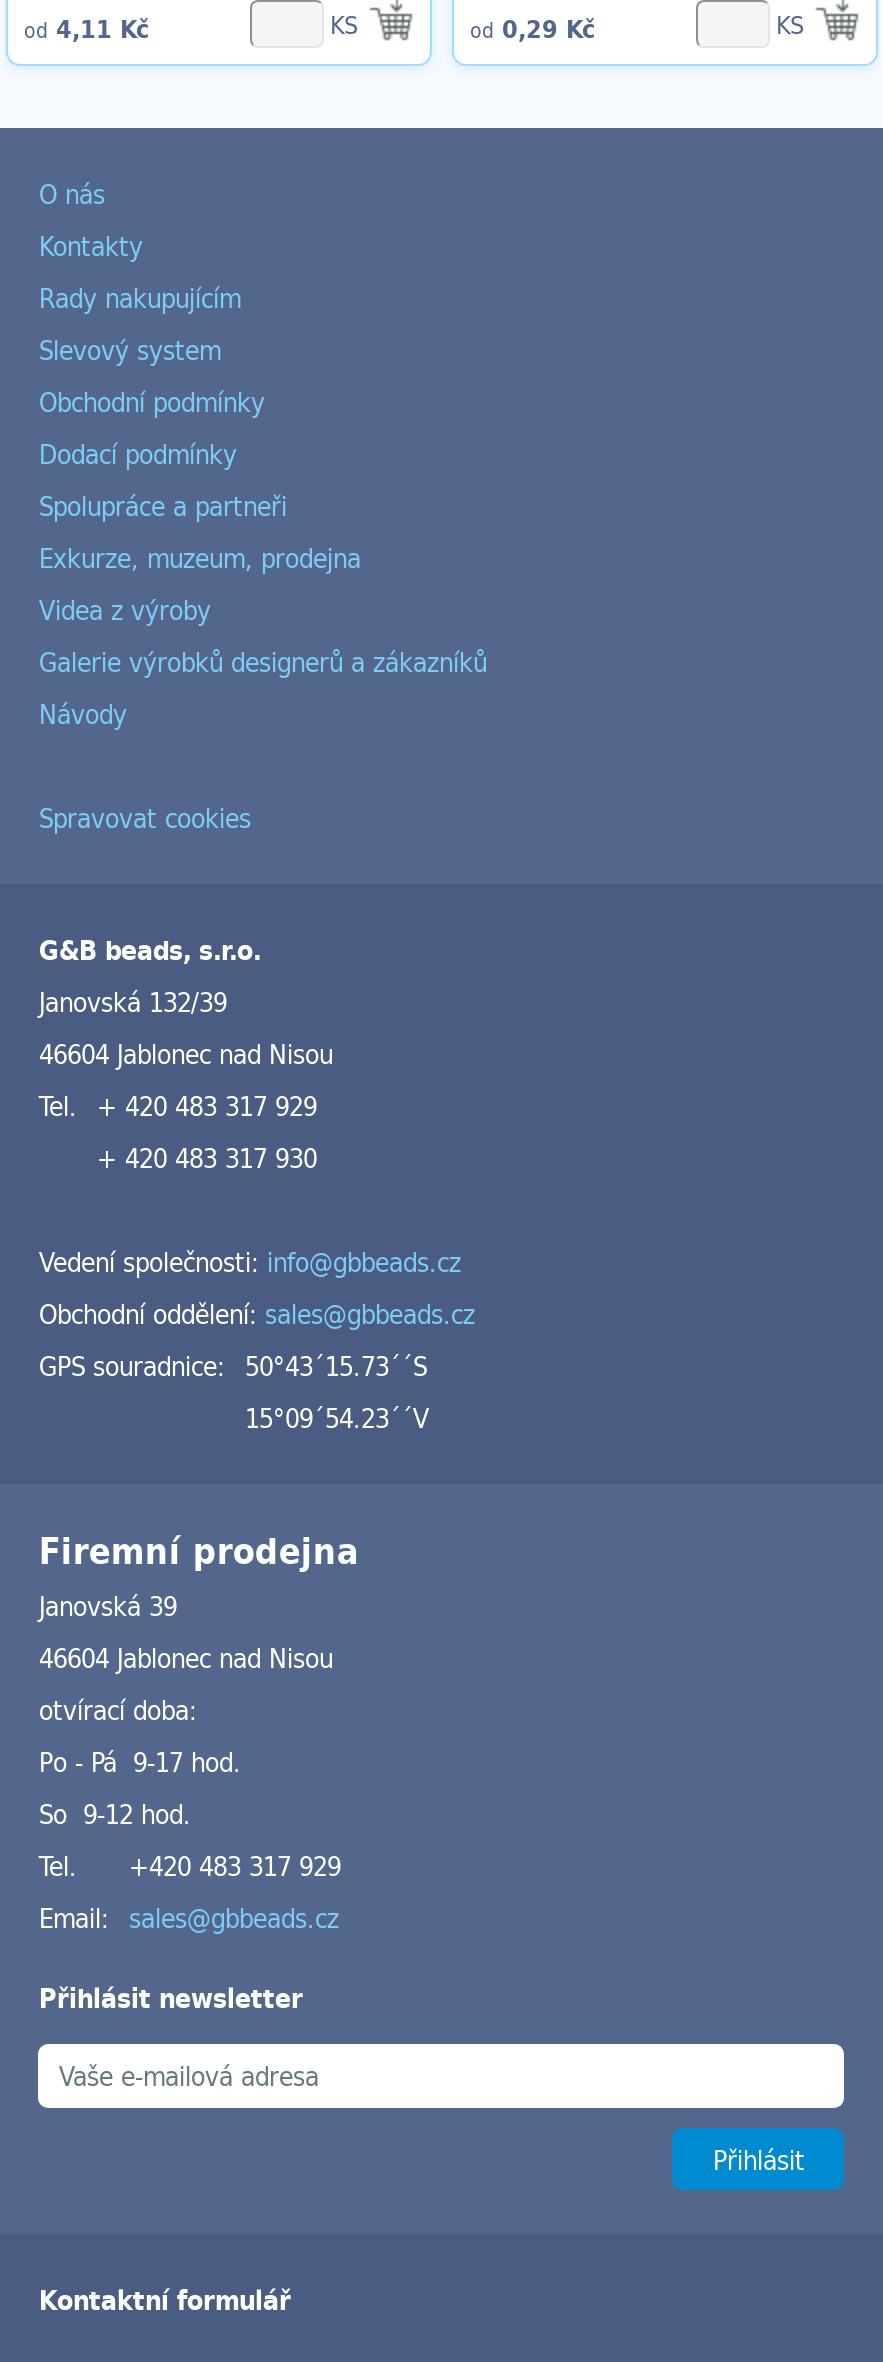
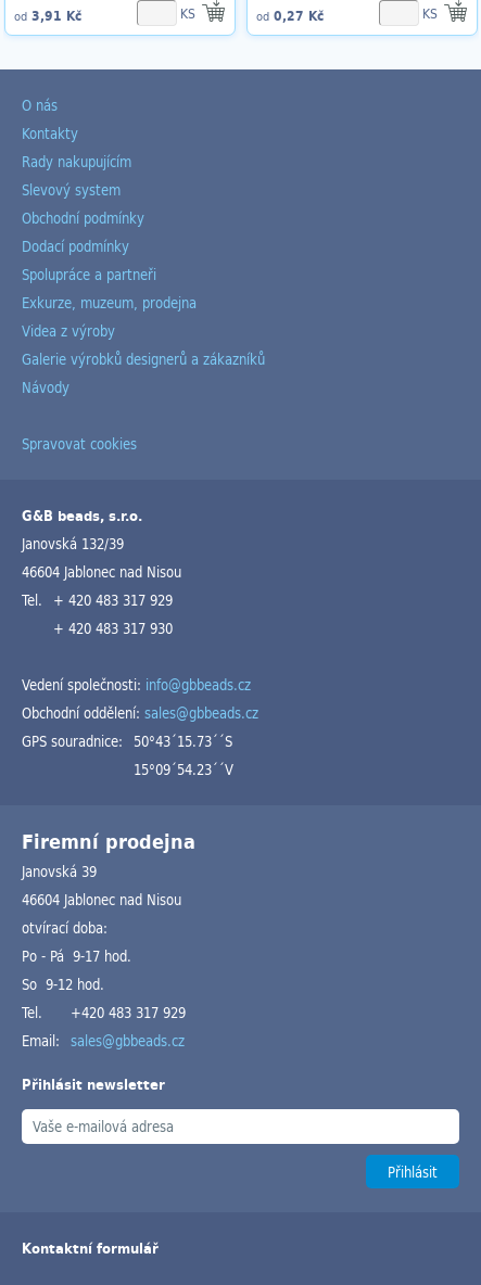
[24,9,148,49] od 4,11 Kč -> [14,5,81,26] od 3,91 Kč
[470,9,594,49] od 0,29 Kč -> [256,5,324,26] od 0,27 Kč

